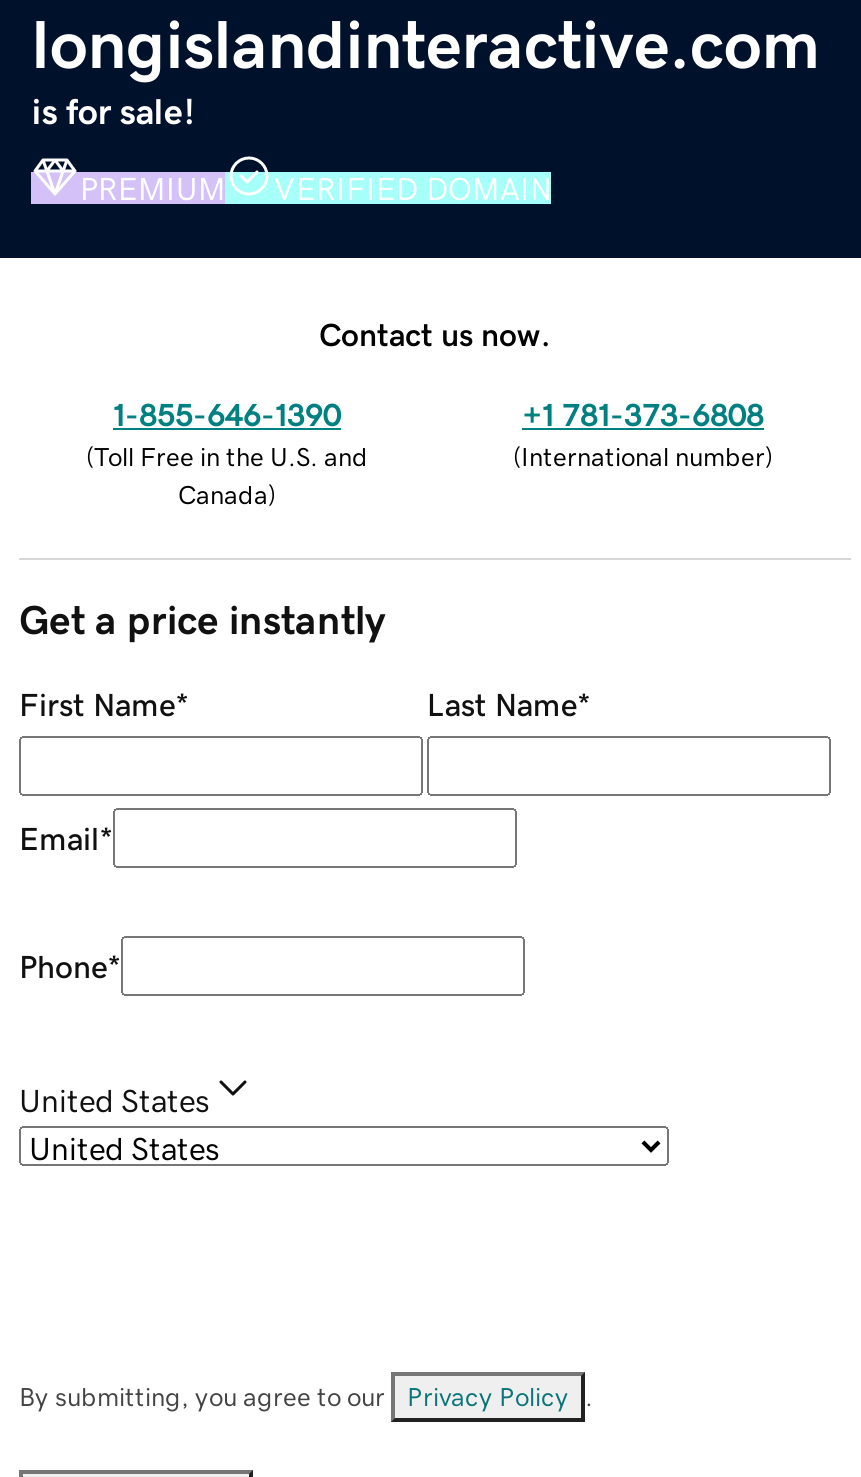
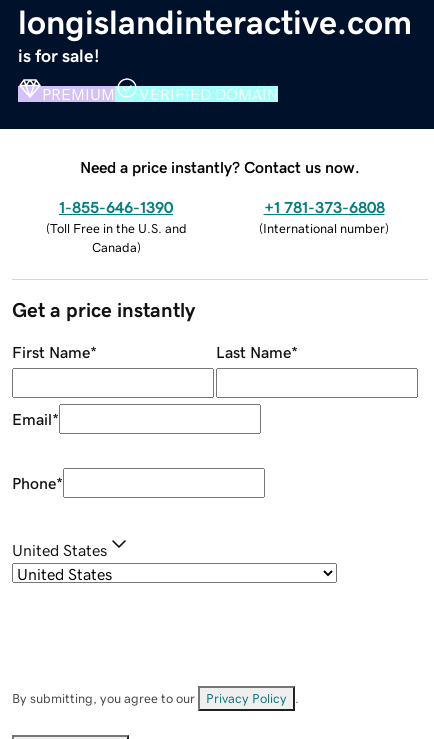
[319,317,551,349] Contact us now. -> [80,159,360,175] Need a price instantly? Contact us now.

